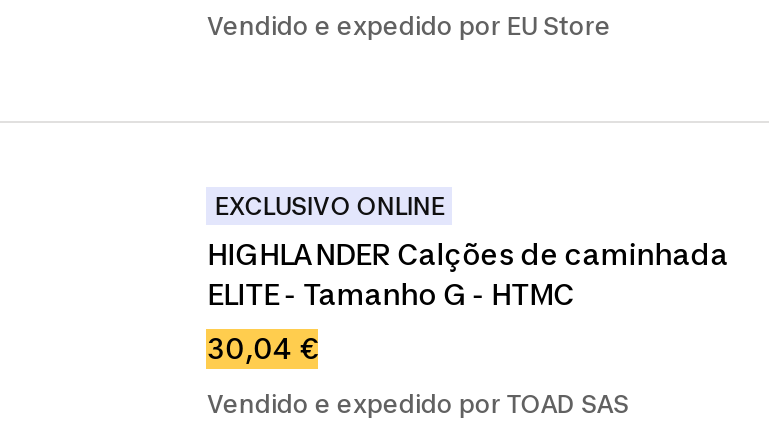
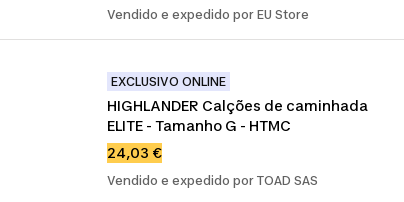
[207,331,319,365] 30,04 € -> [107,144,162,161] 24,03 €

